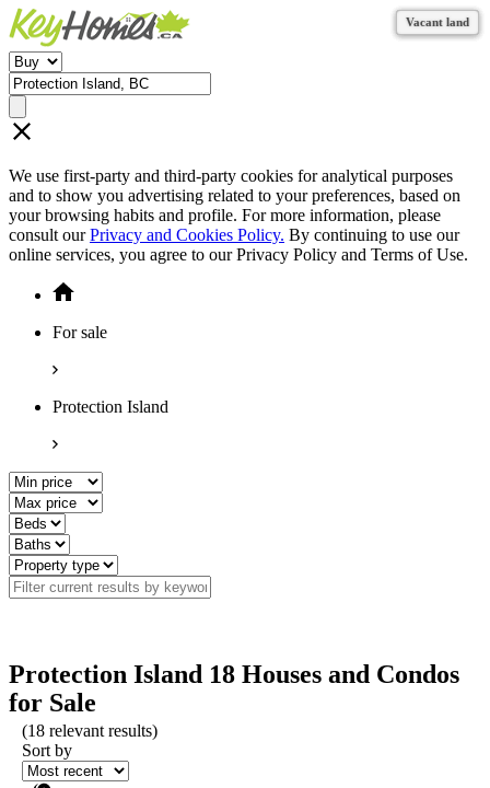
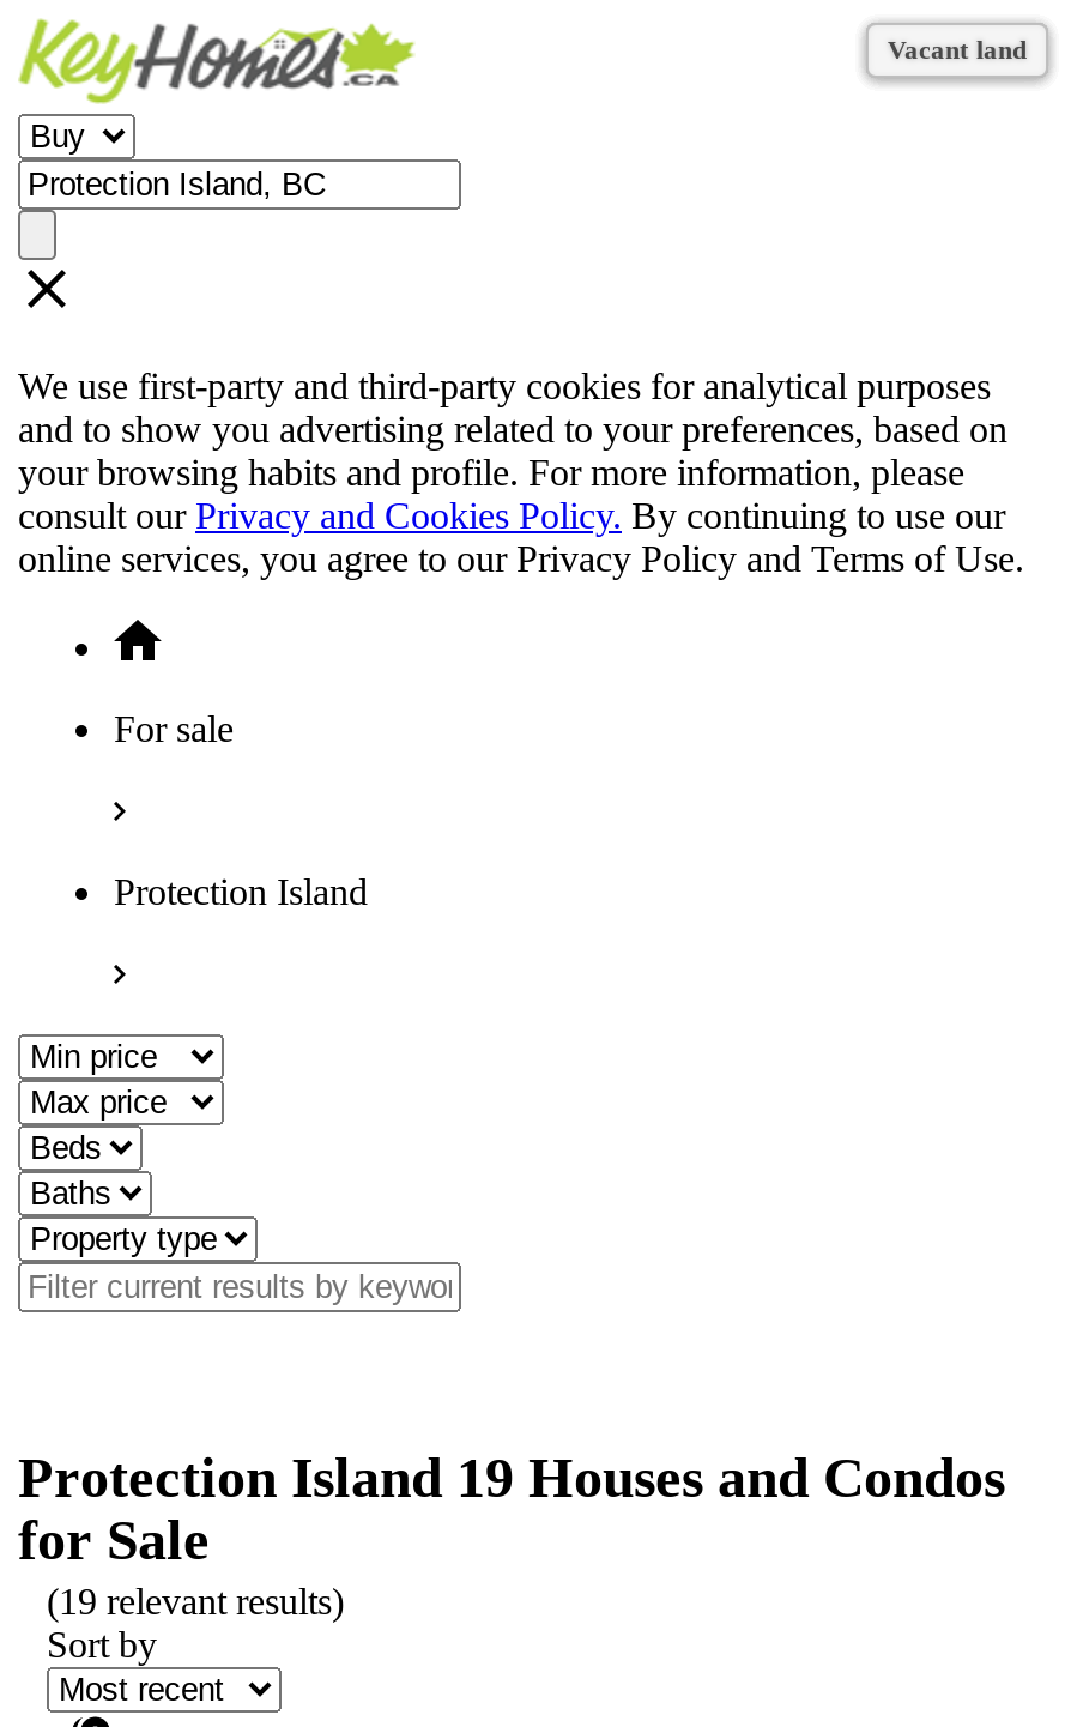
[9,660,459,688] Protection Island 18 Houses and Condos -> [18,1447,1005,1509] Protection Island 19 Houses and Condos
[22,721,157,740] (18 relevant results) -> [47,1581,344,1622] (19 relevant results)

